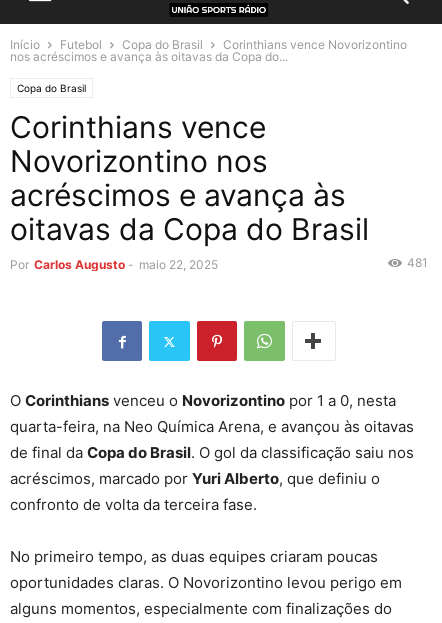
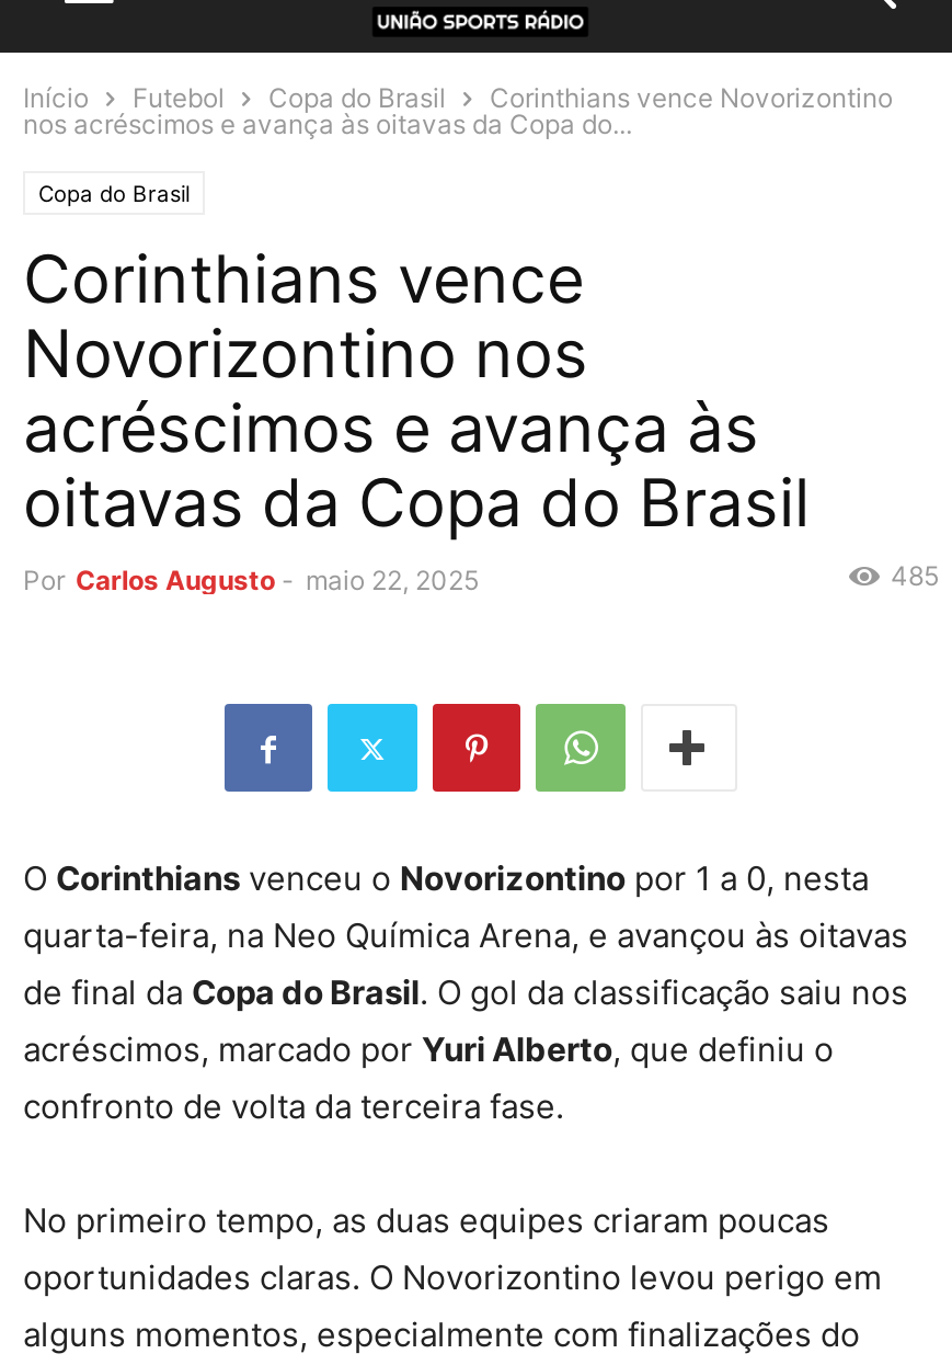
[407,255,428,270] 481 -> [891,559,939,592] 485

